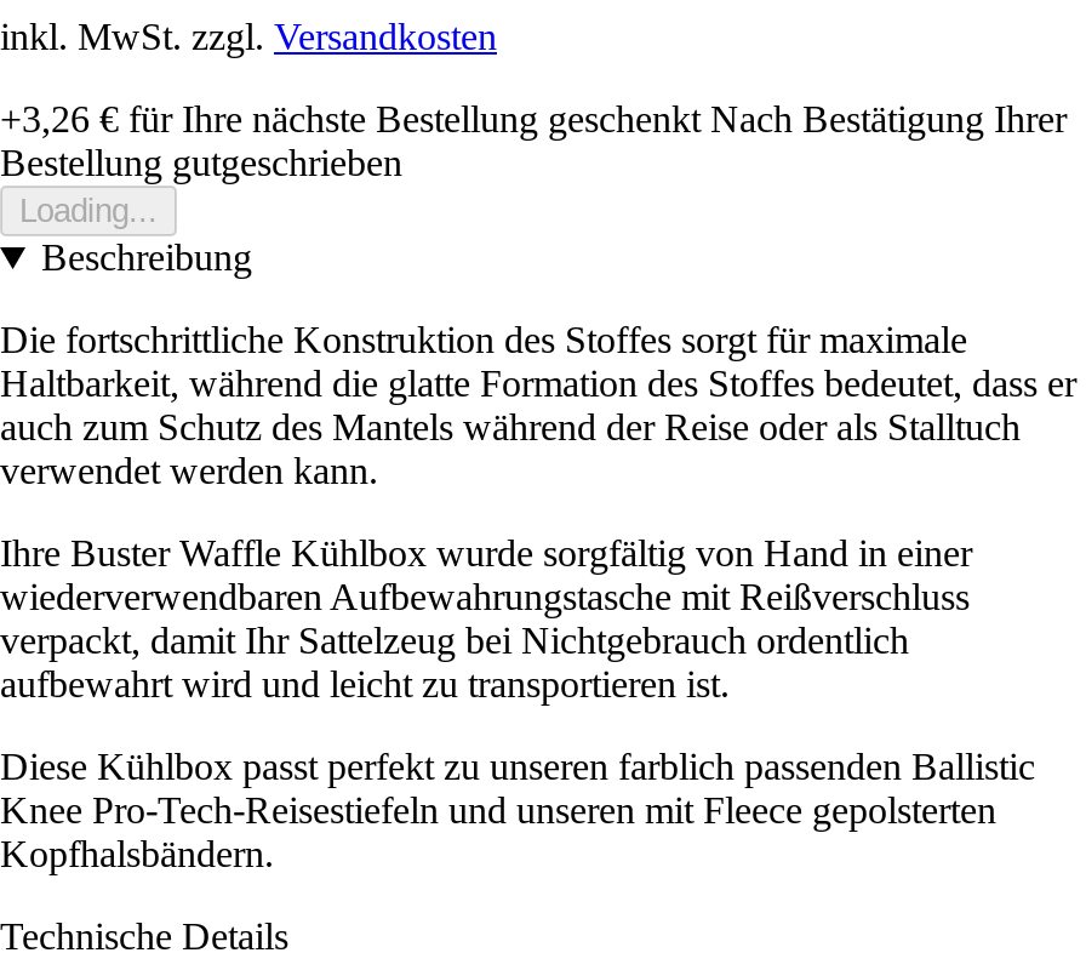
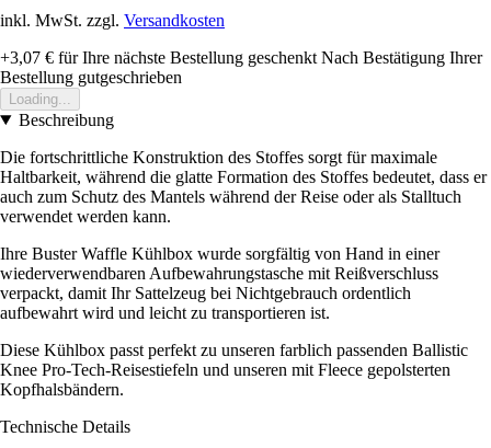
[0,99,1067,140] +3,26 €für Ihre nächste Bestellung geschenkt Nach Bestätigung Ihrer -> [0,48,482,67] +3,07 €für Ihre nächste Bestellung geschenkt Nach Bestätigung Ihrer

